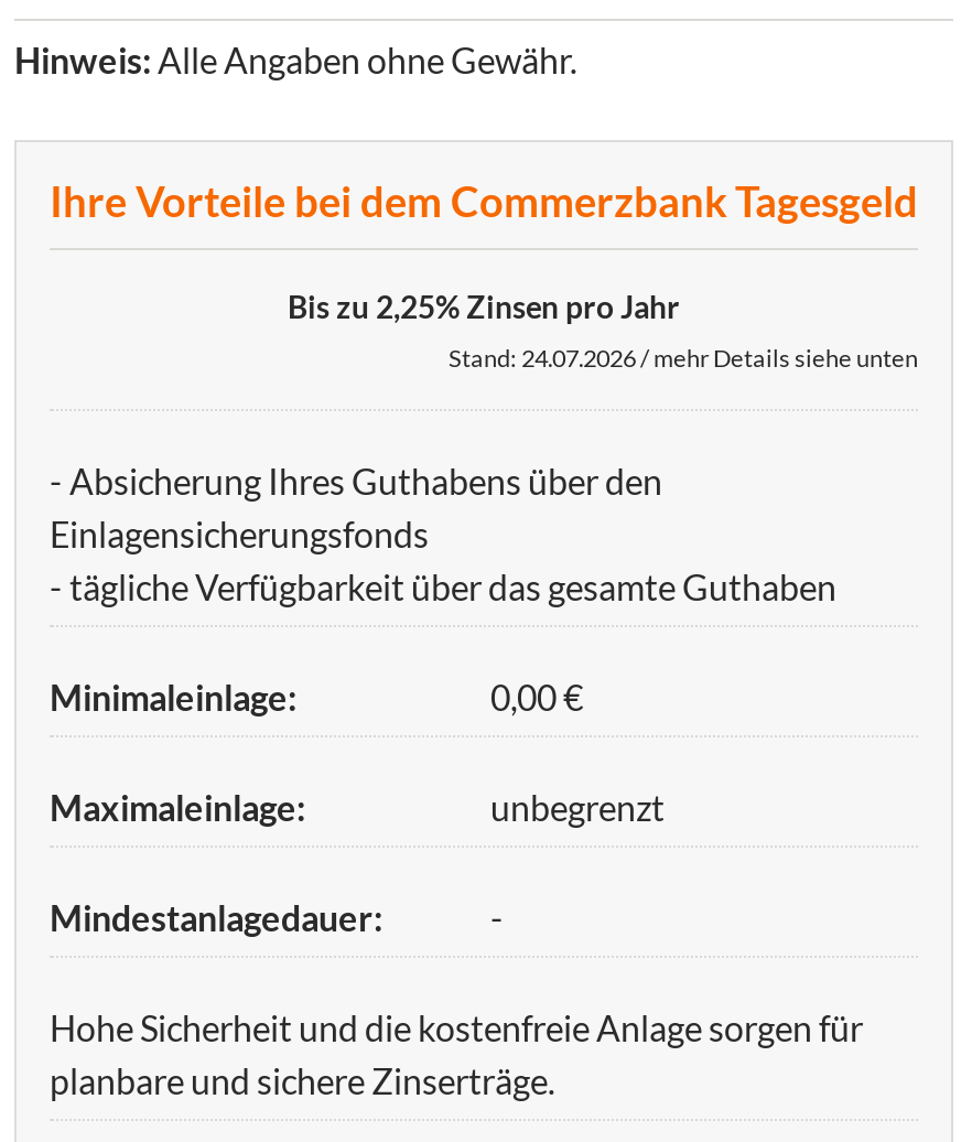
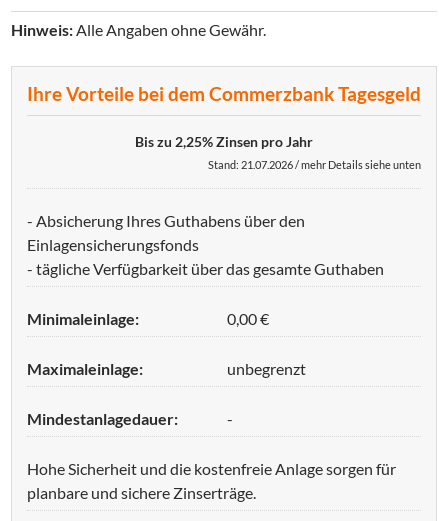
[449,342,918,371] Stand: 24.07.2026 / mehr Details siehe unten -> [208,158,421,171] Stand: 21.07.2026 / mehr Details siehe unten

